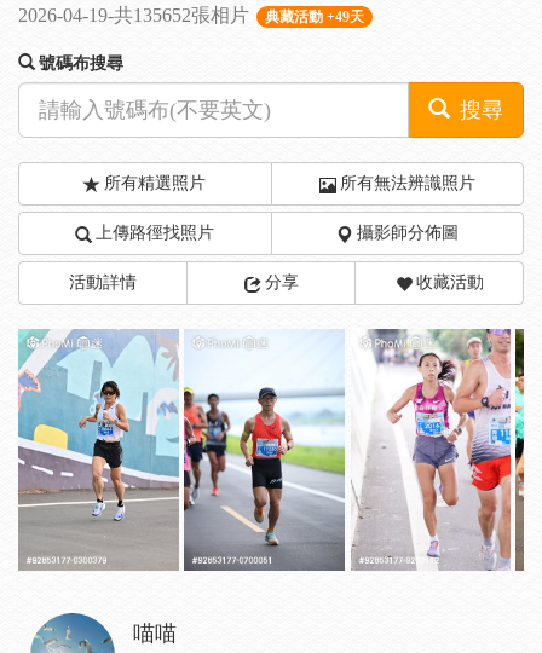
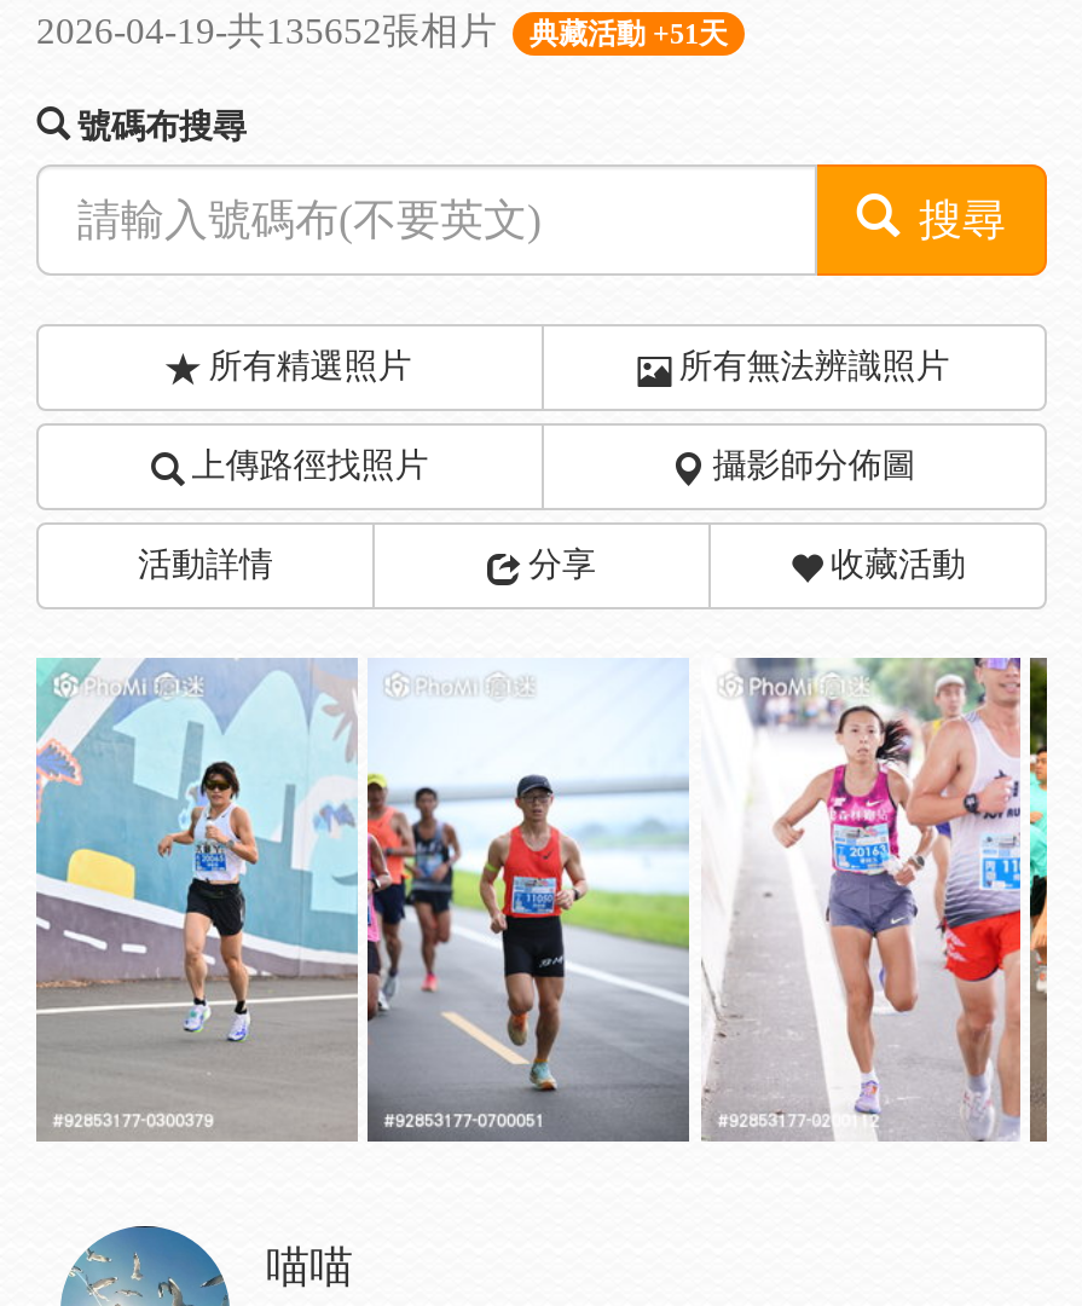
[18,5,364,25] 2026-04-19-共135652張相片 典藏活動 +49天 -> [36,10,728,51] 2026-04-19-共135652張相片 典藏活動 +51天

